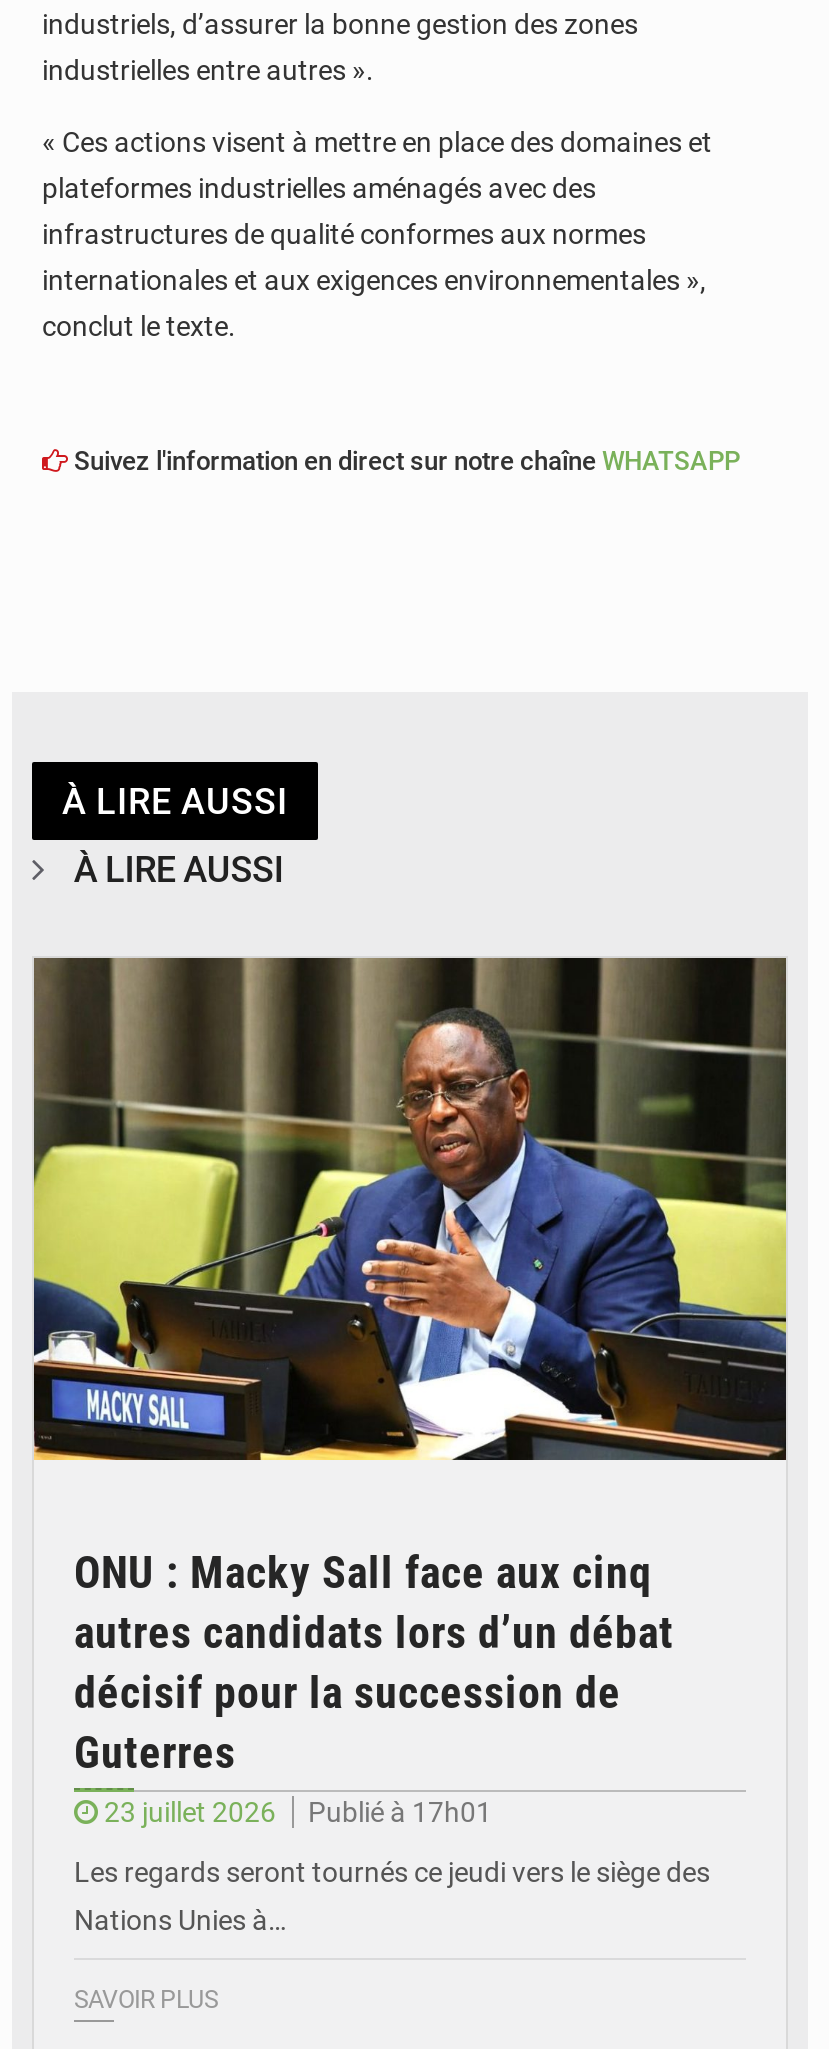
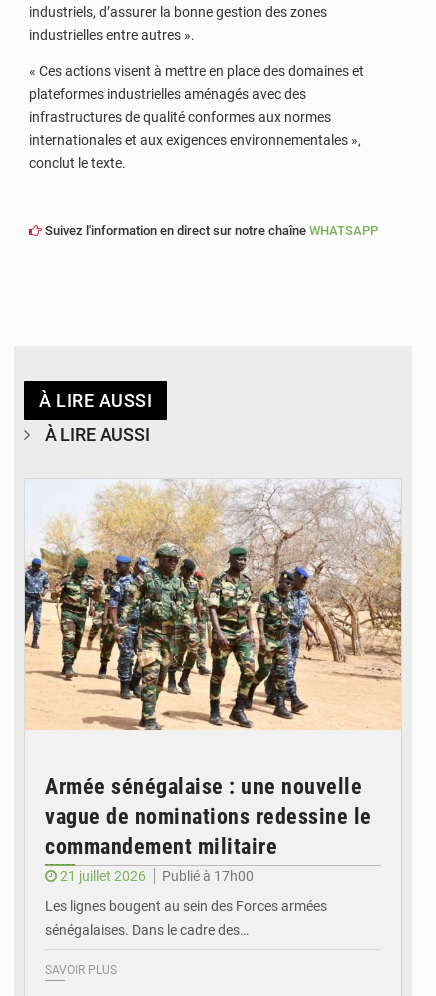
[32,956,788,1462] [image] -> [24,479,402,731] [image]
[74,1548,674,1828] ONU : Macky Sall face aux cinq | autres candidats lors d’un débat | décisif pour la succession de | Guterres | 23 juillet 2026 | Publié à 17h01 -> [45,774,371,884] Armée sénégalaise : une nouvelle | vague de nominations redessine le | commandement militaire | 21 juillet 2026 | Publié à 17h00
[74,1856,710,1888] Les regards seront tournés ce jeudi vers le siège des -> [45,898,327,914] Les lignes bougent au sein des Forces armées
[74,1904,286,1936] Nations Unies à… -> [45,922,249,938] sénégalaises. Dans le cadre des…

